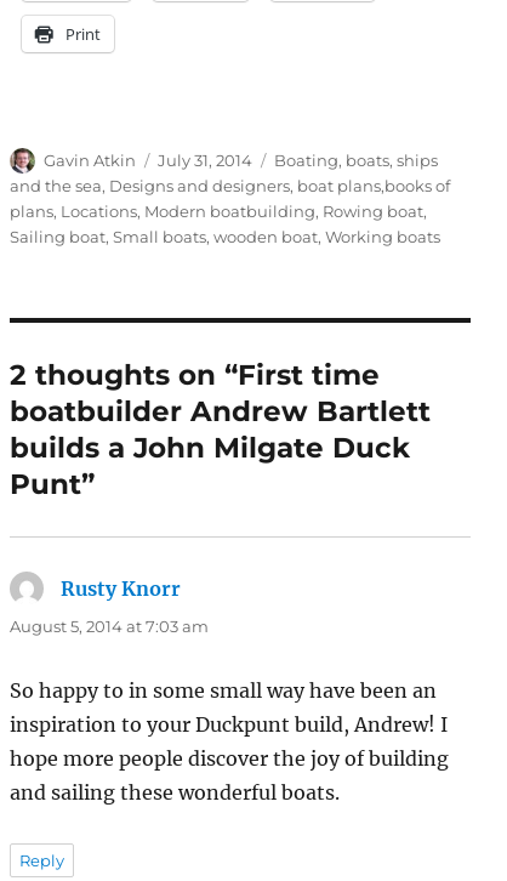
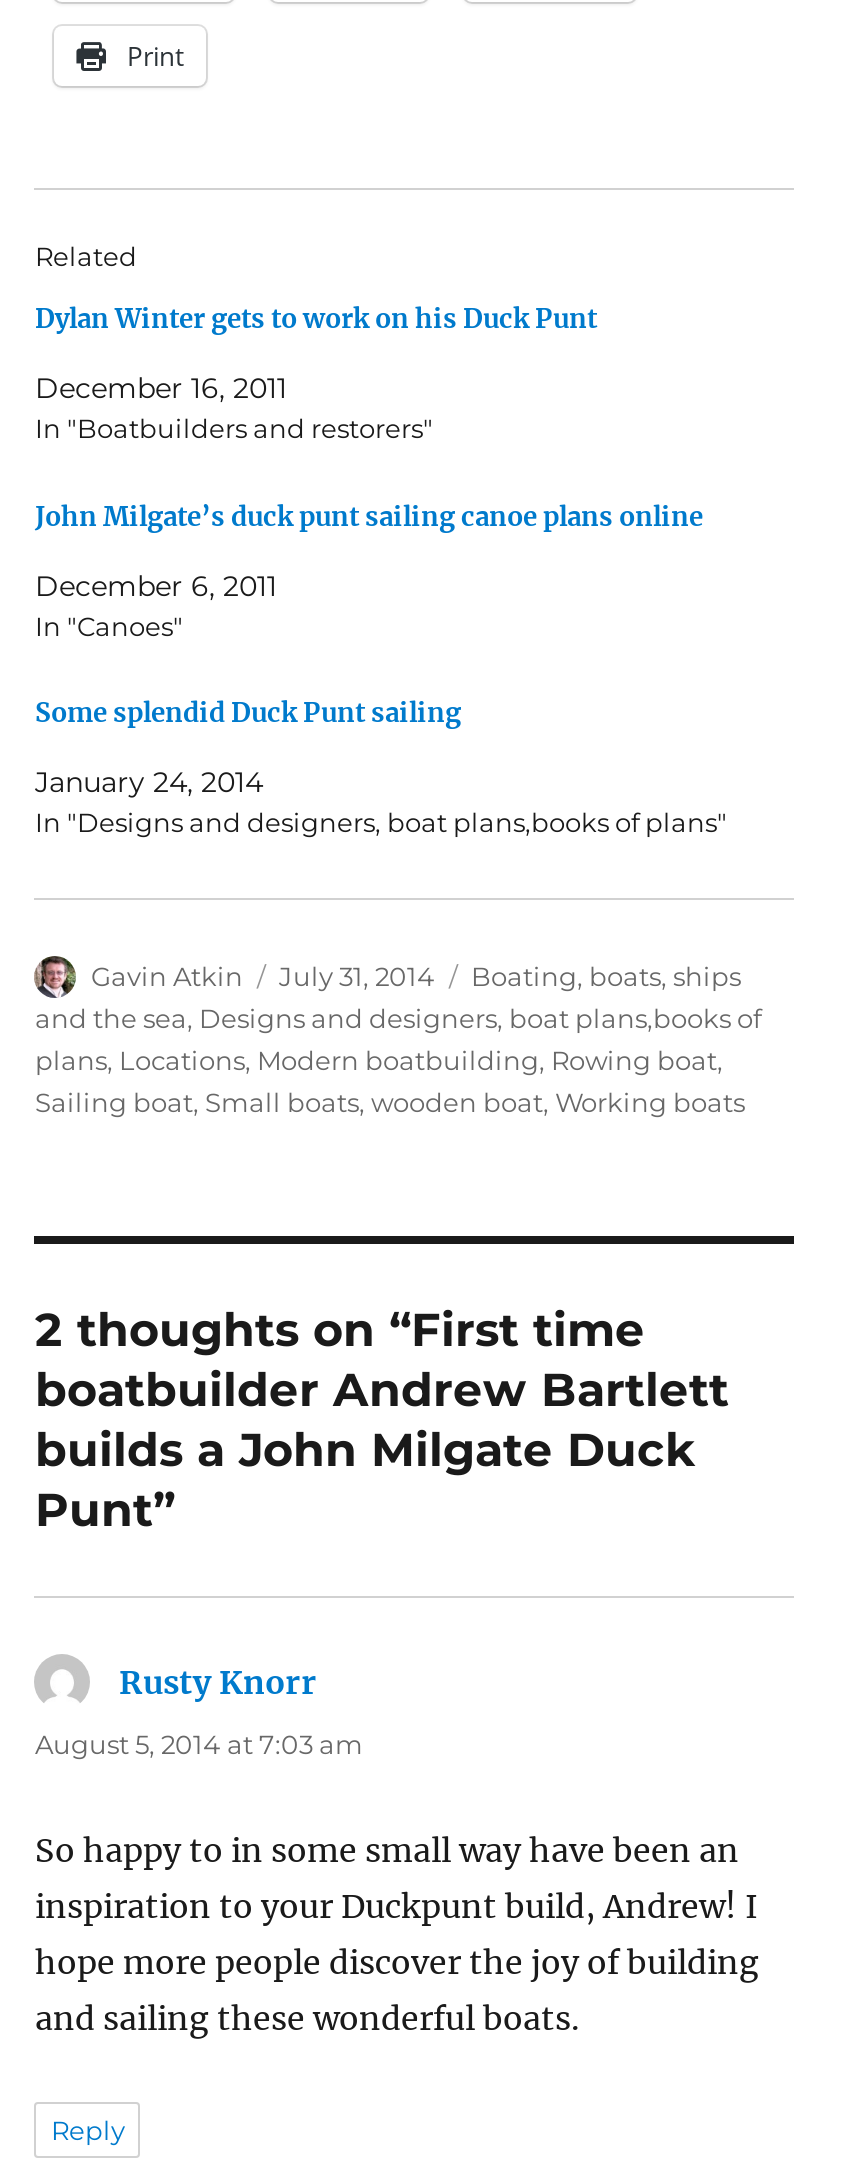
none -> [35,240,727,839] Related | Dylan Winter gets to work on his Duck Punt | December 16, 2011 | In "Boatbuilders and restorers" | John Milgate’s duck punt sailing canoe plans online | December 6, 2011 | In "Canoes" | Some splendid Duck Punt sailing | January 24, 2014 | In "Designs and designers, boat plans,books of plans"

